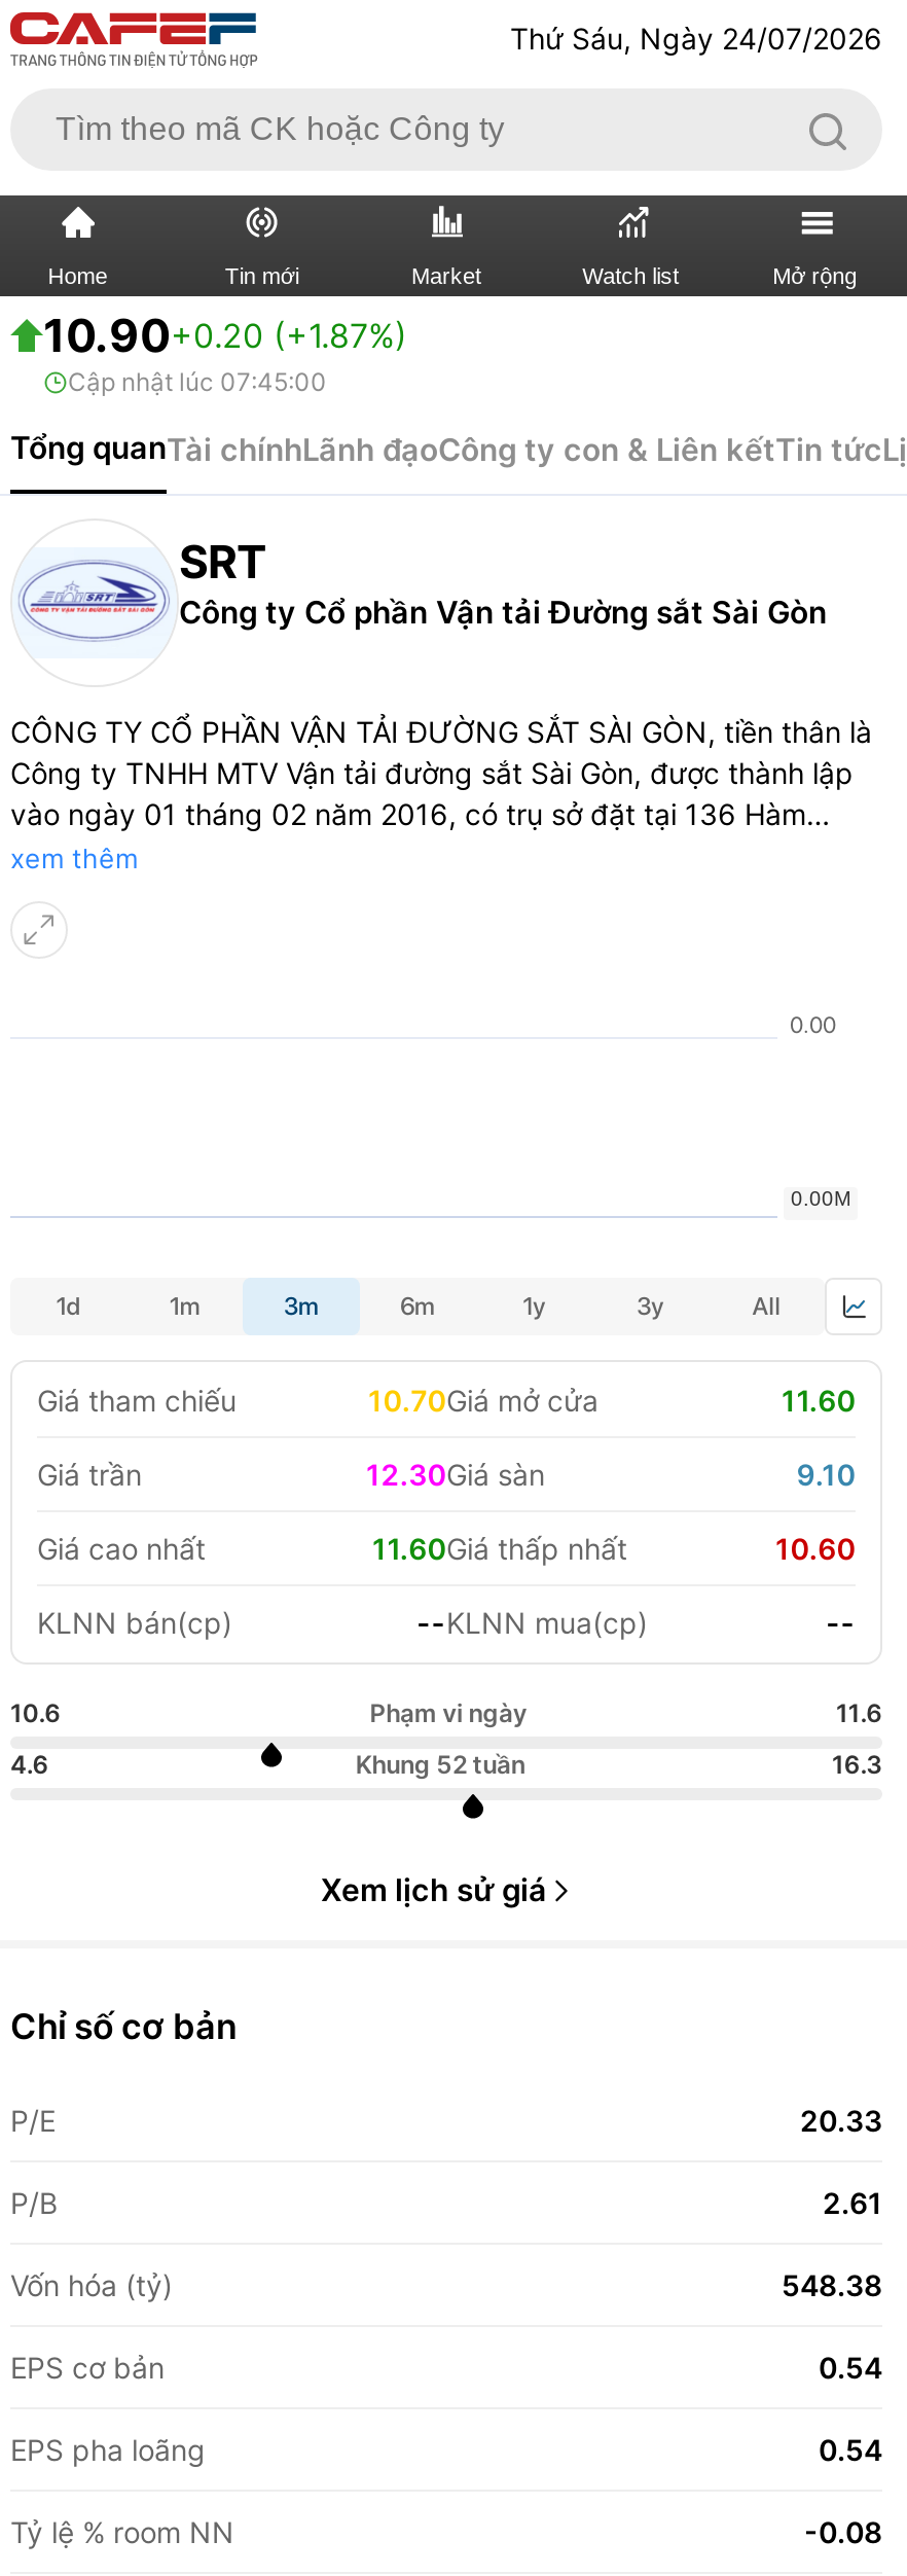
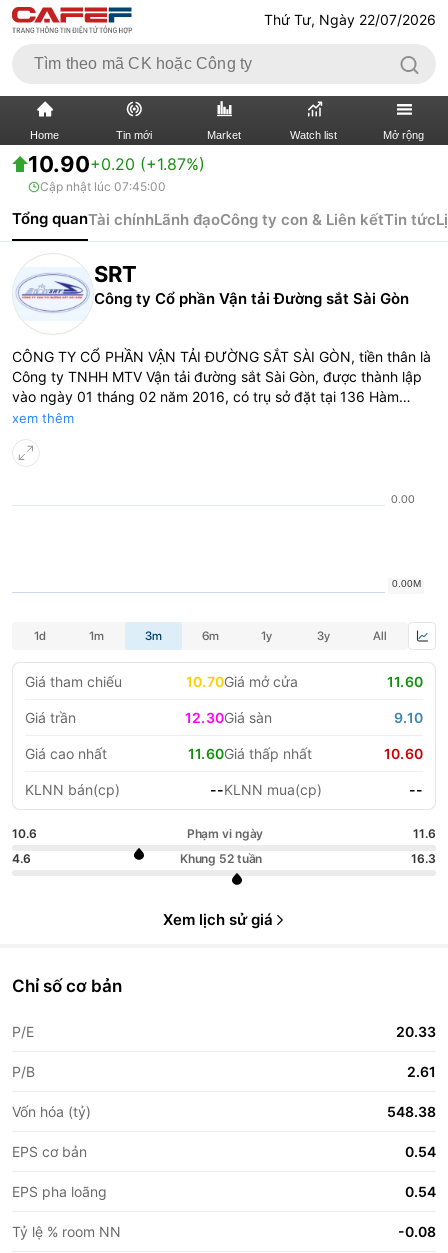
[510,21,882,56] Thứ Sáu, Ngày 24/07/2026 -> [264,11,436,28] Thứ Tư, Ngày 22/07/2026

